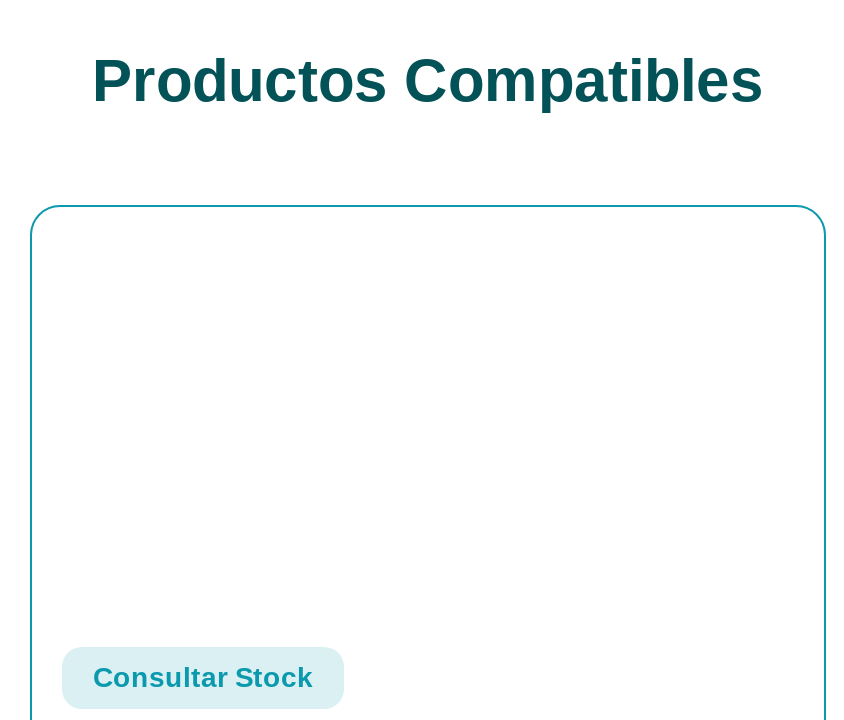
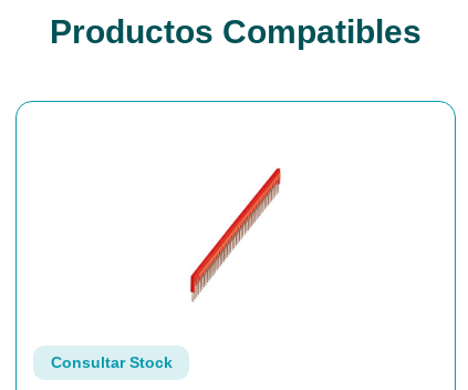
none -> [189,167,282,302] [image]

